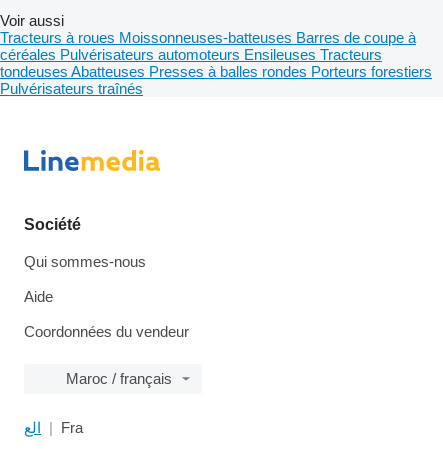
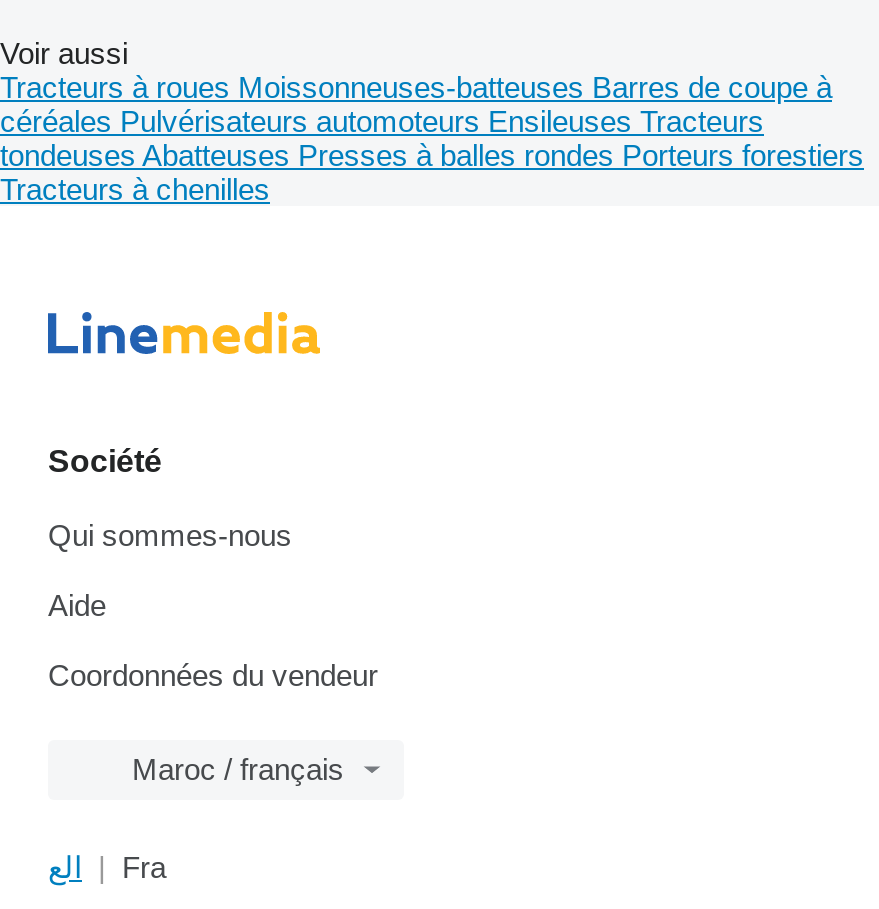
[0,80,143,97] Pulvérisateurs traînés -> [0,172,270,206] Tracteurs à chenilles

